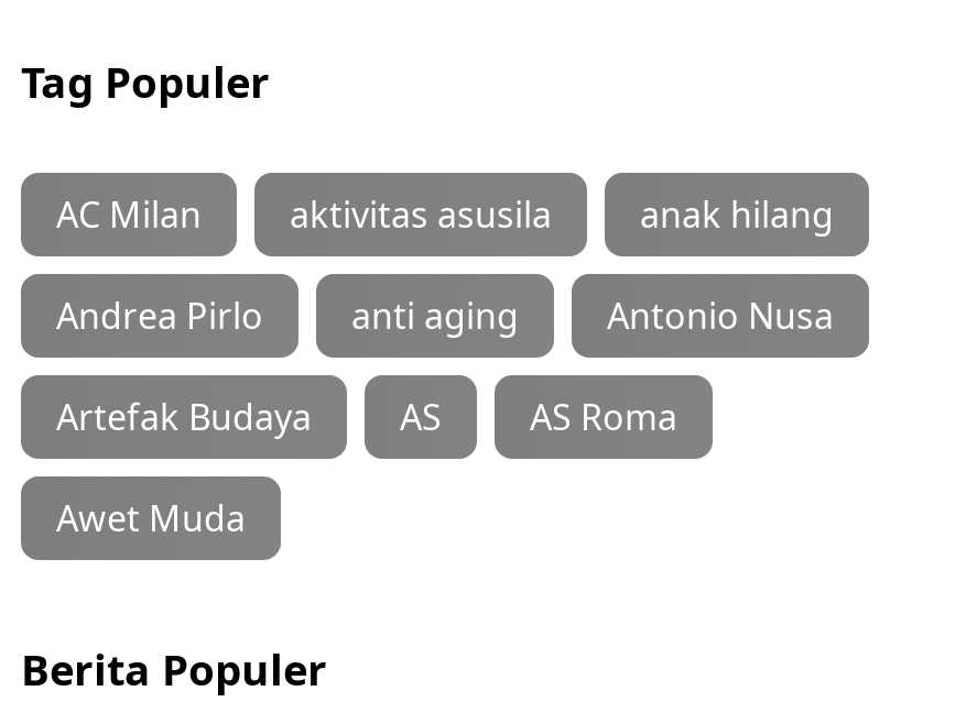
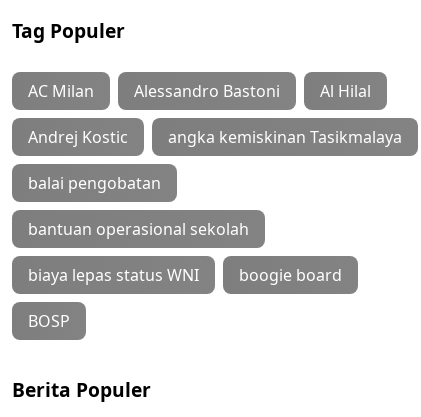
[56,190,834,542] aktivitas asusila | anak hilang | Andrea Pirlo | anti aging | Antonio Nusa | Artefak Budaya | AS | AS Roma | Awet Muda -> [28,80,402,332] Alessandro Bastoni | Al Hilal | Andrej Kostic | angka kemiskinan Tasikmalaya | balai pengobatan | bantuan operasional sekolah | biaya lepas status WNI | boogie board | BOSP

